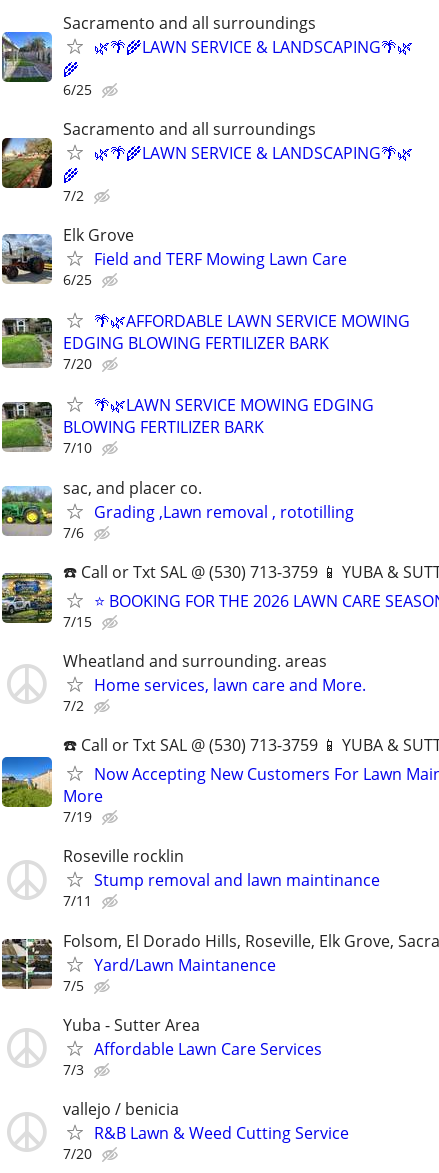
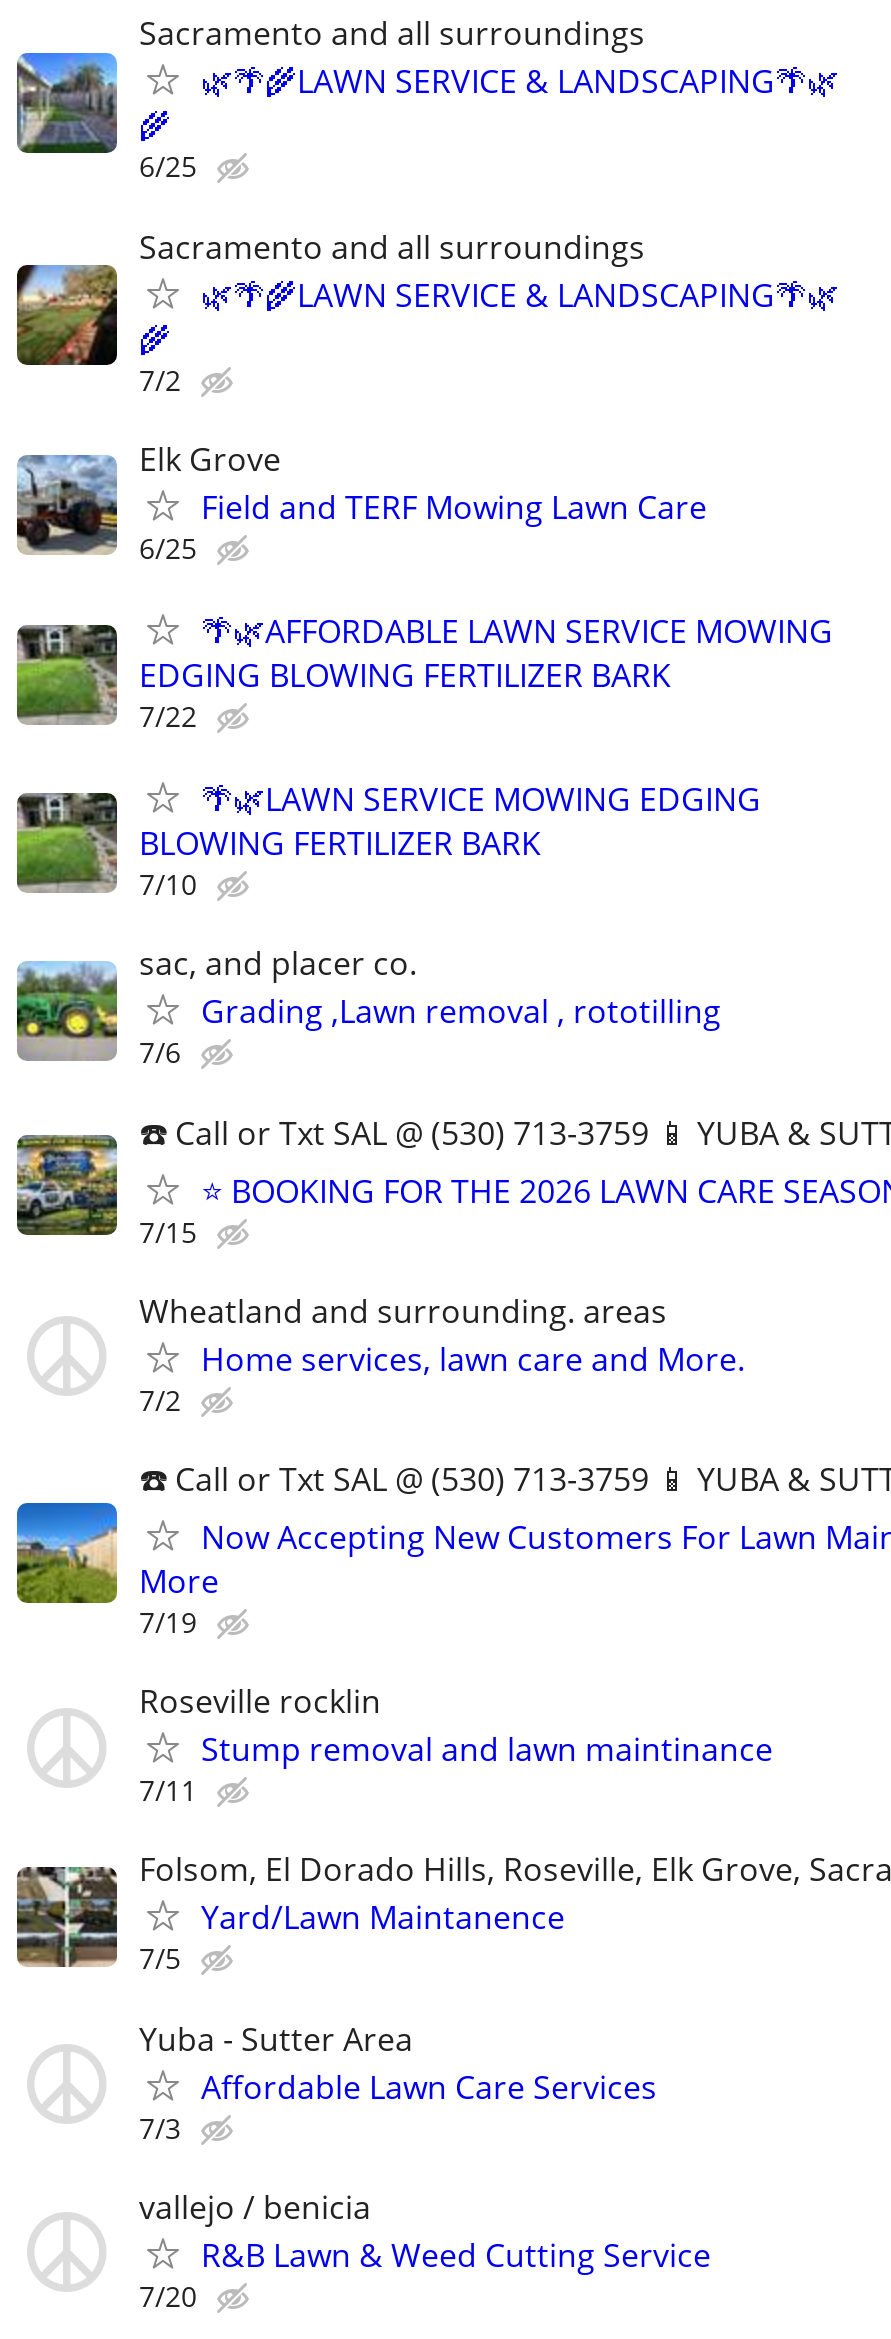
[63,354,92,373] 7/20 -> [139,697,197,735] 7/22

